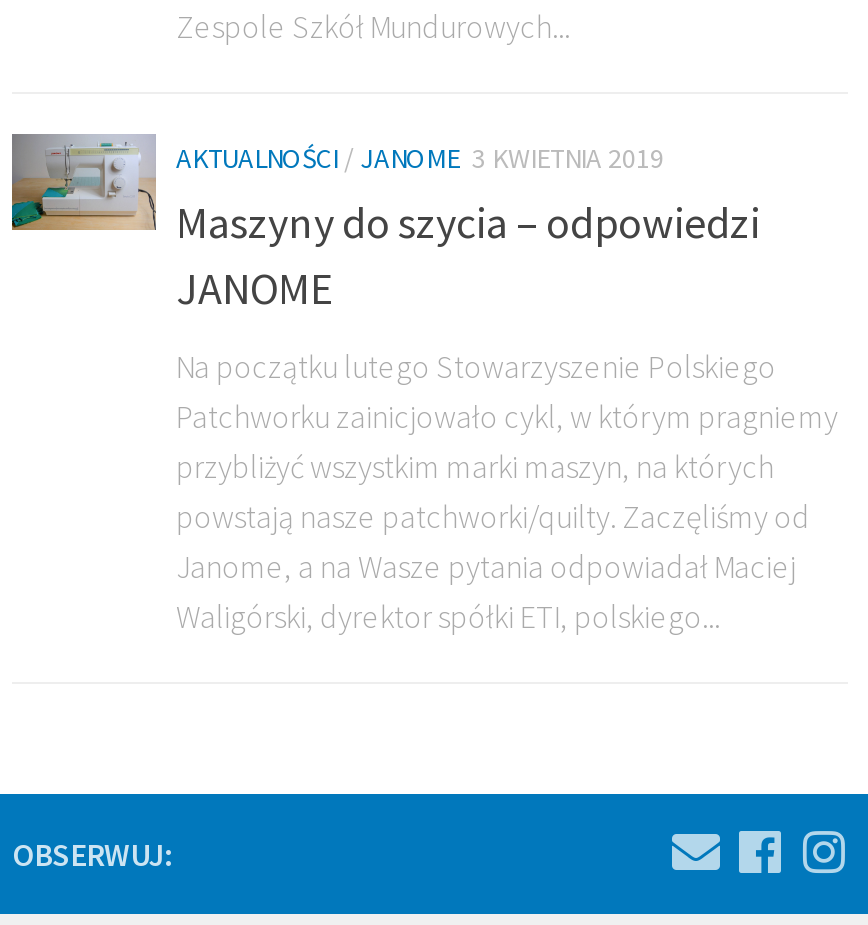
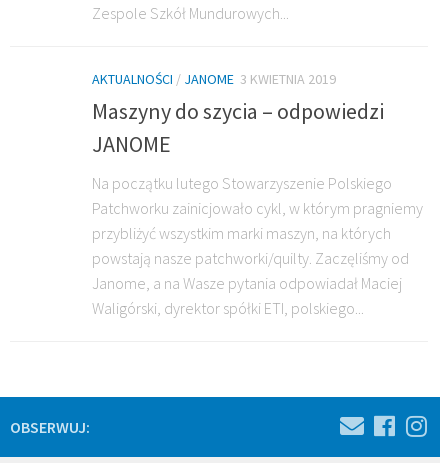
[10,132,158,232] [image] -> none

